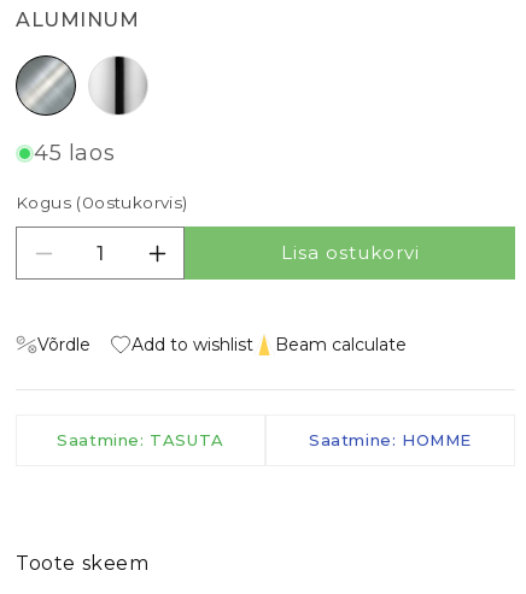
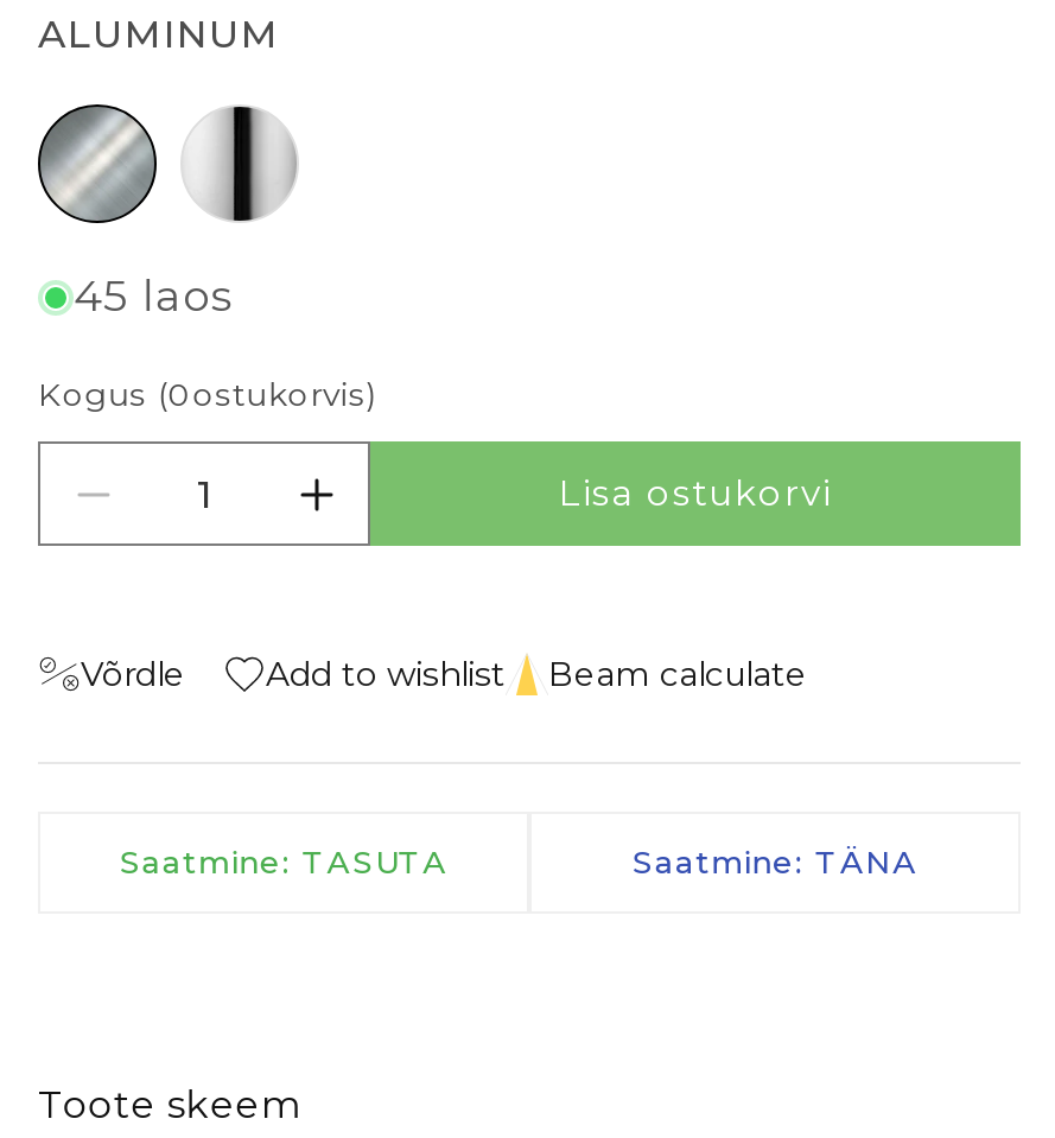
[309,430,472,449] Saatmine: HOMME -> [632,843,918,880] Saatmine: TÄNA

